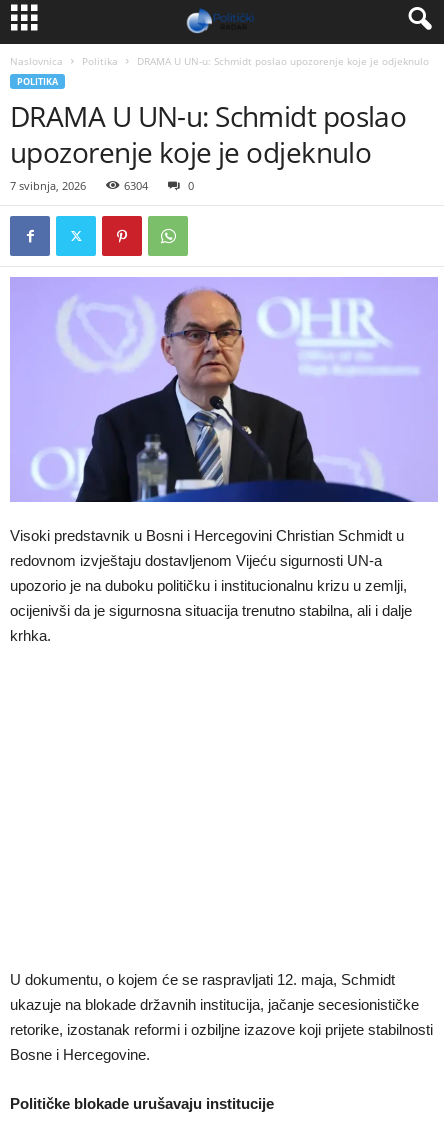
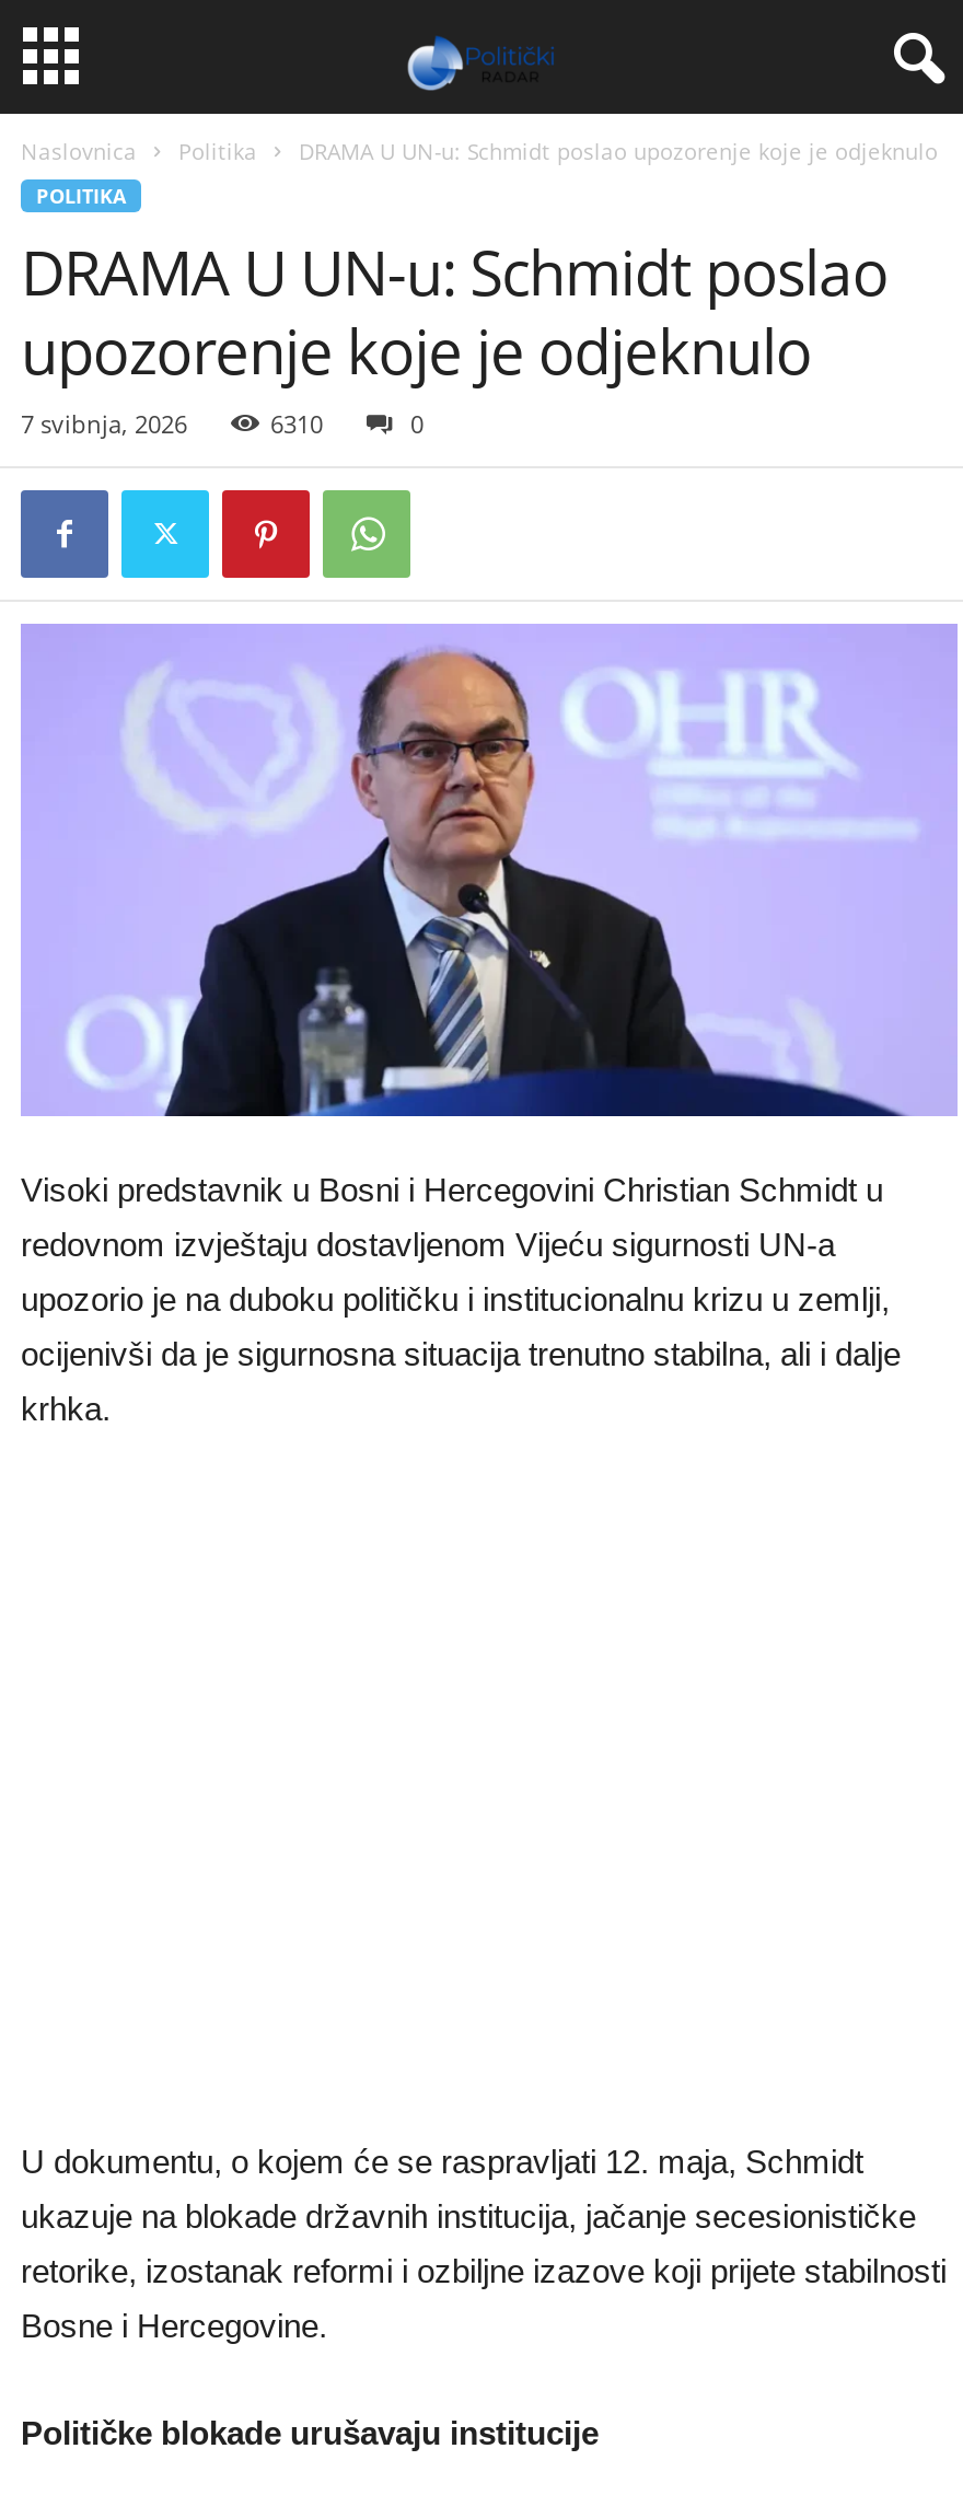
[124,178,148,193] 6304 -> [270,407,323,440] 6310

